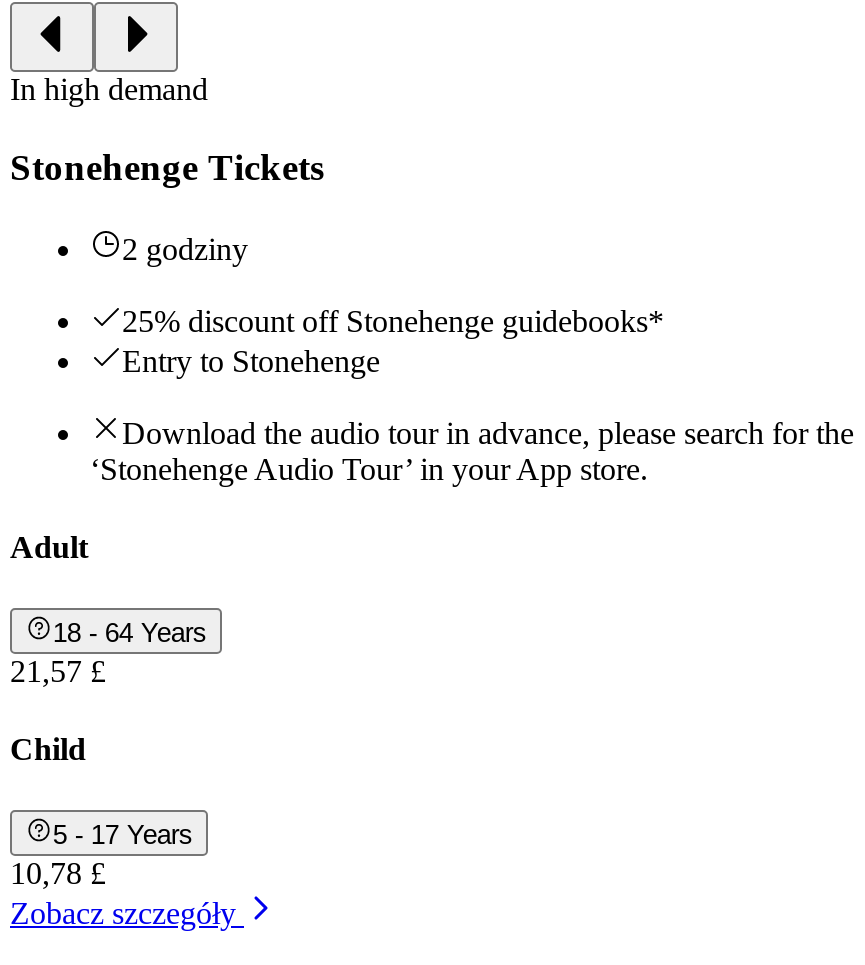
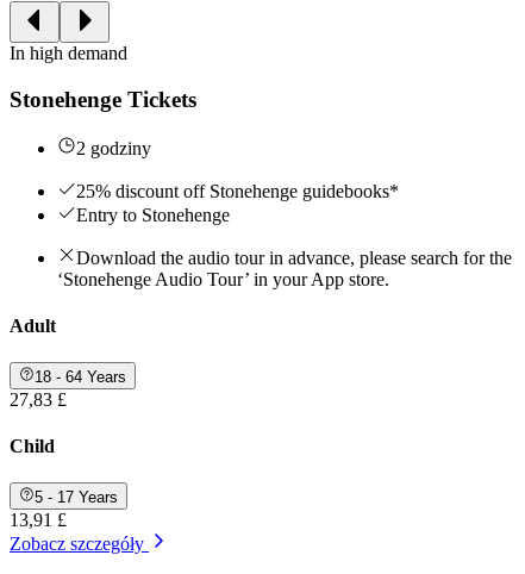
[10,654,106,688] 21,57 £ -> [10,389,67,409] 27,83 £
[10,855,106,889] 10,78 £ -> [10,509,67,529] 13,91 £

